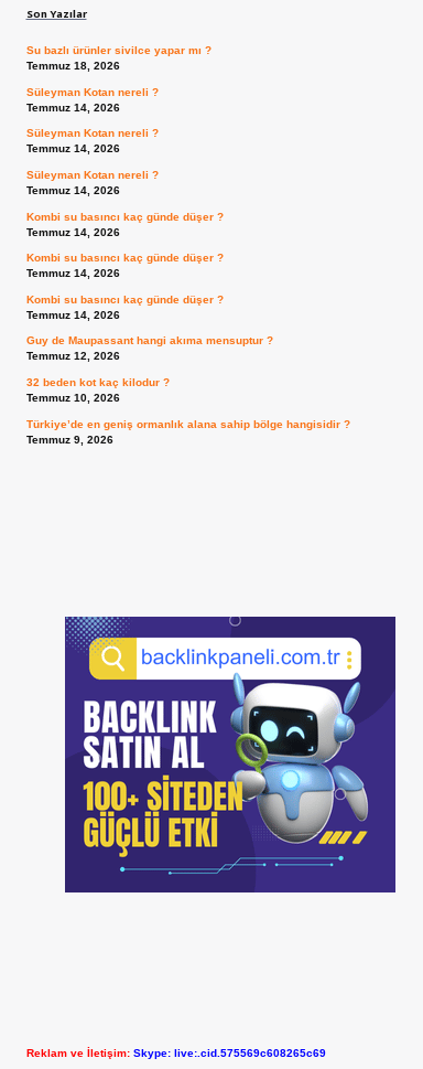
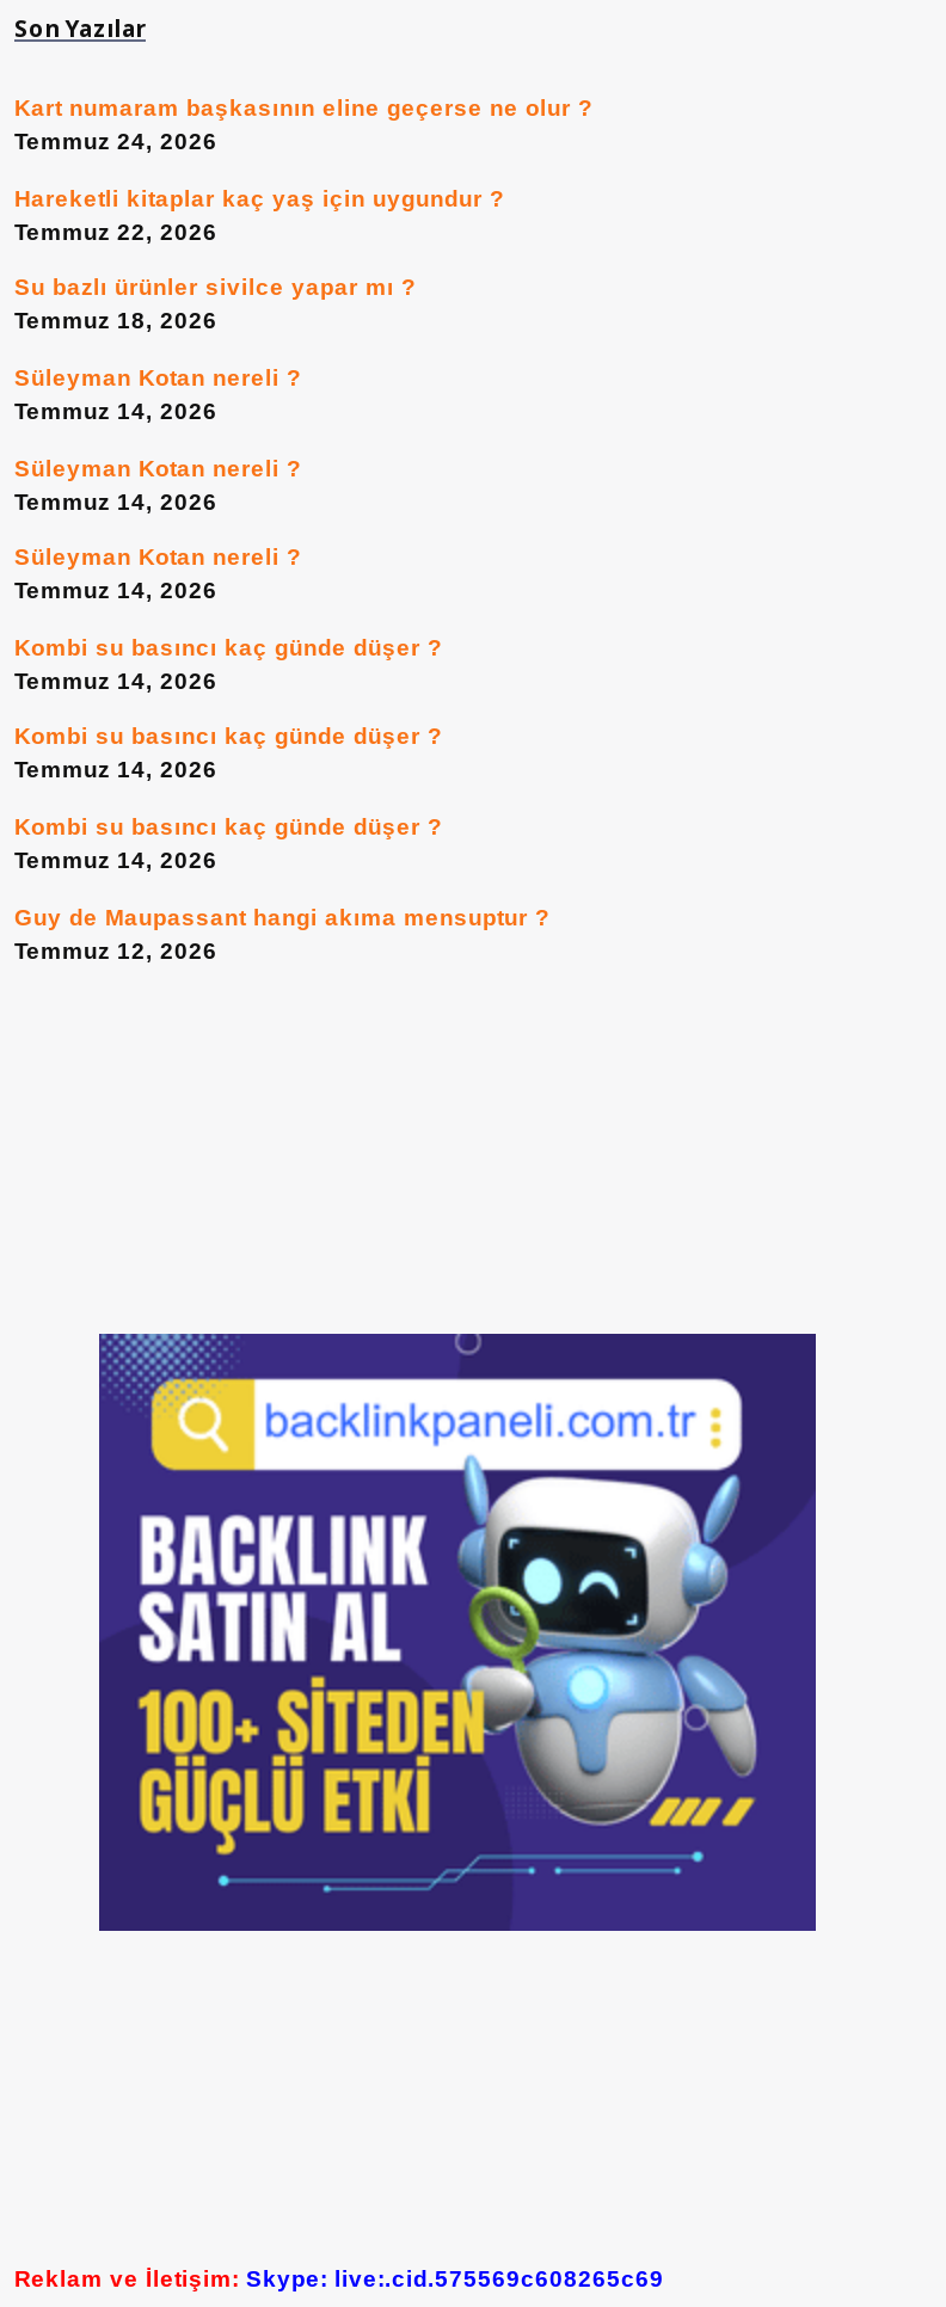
none -> [14,95,592,245] Kart numaram başkasının eline geçerse ne olur ? | Temmuz 24, 2026 | Hareketli kitaplar kaç yaş için uygundur ? | Temmuz 22, 2026
moved [26,44,273,362] -> [14,275,549,963]: Su bazlı ürünler sivilce yapar mı ? | Temmuz 18, 2026 | Süleyman Kotan nereli ? | ... | Guy de Maupassant hangi akıma mensuptur ? | Temmuz 12, 2026
[26,376,350,445] 32 beden kot kaç kilodur ? | Temmuz 10, 2026 | Türkiye’de en geniş ormanlık alana sahip bölge hangisidir ? | Temmuz 9, 2026 -> none

